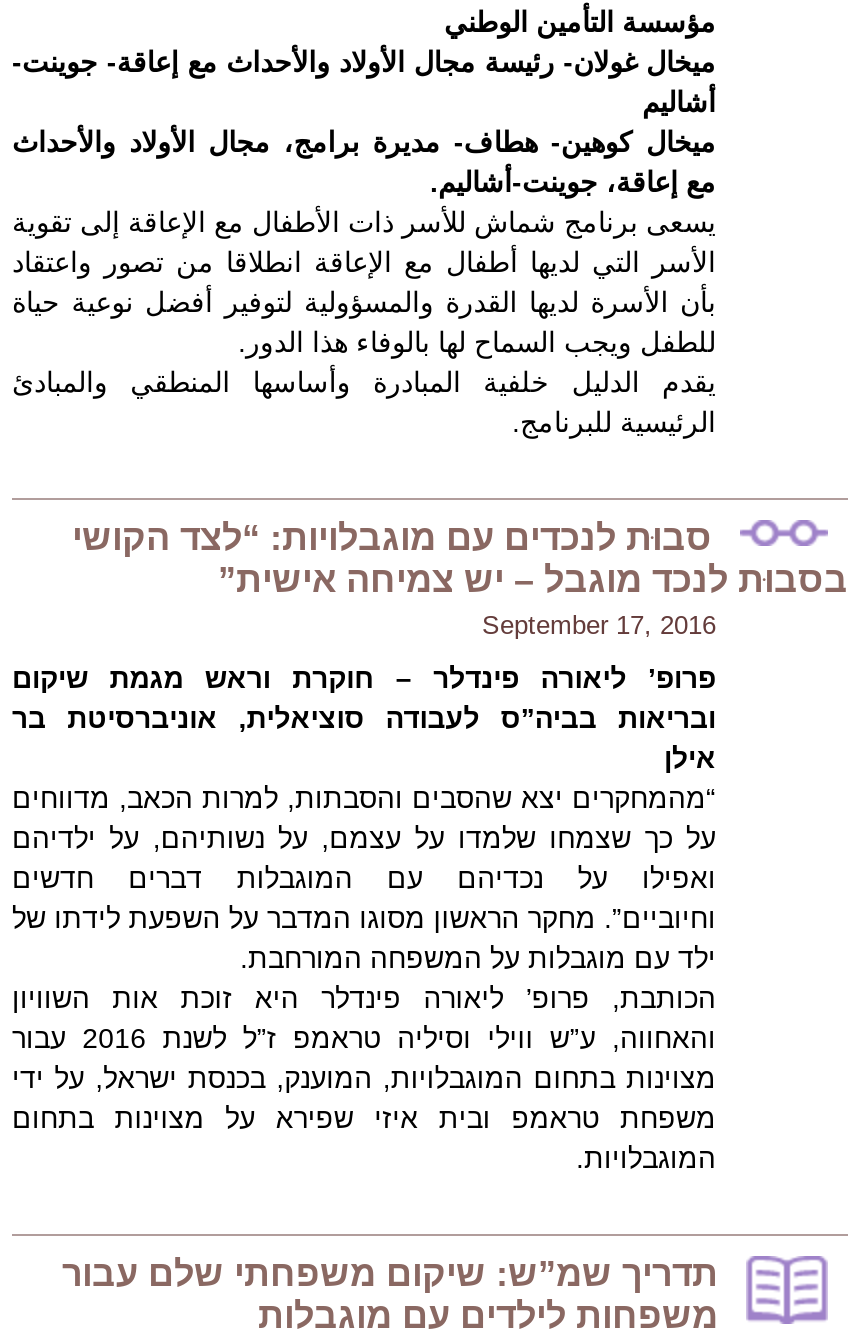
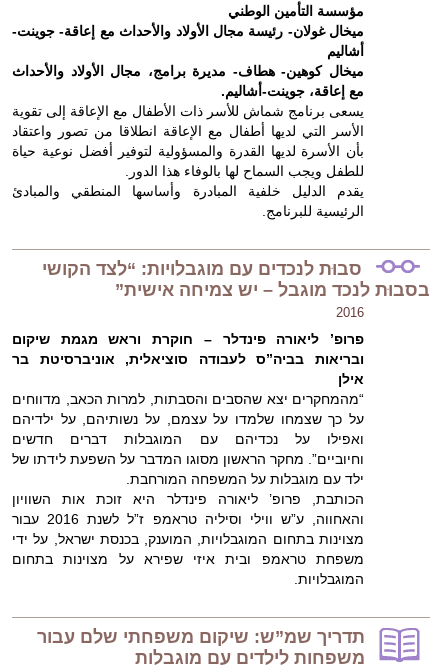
[482,610,716,640] September 17, 2016 -> [336,305,364,320] 2016

